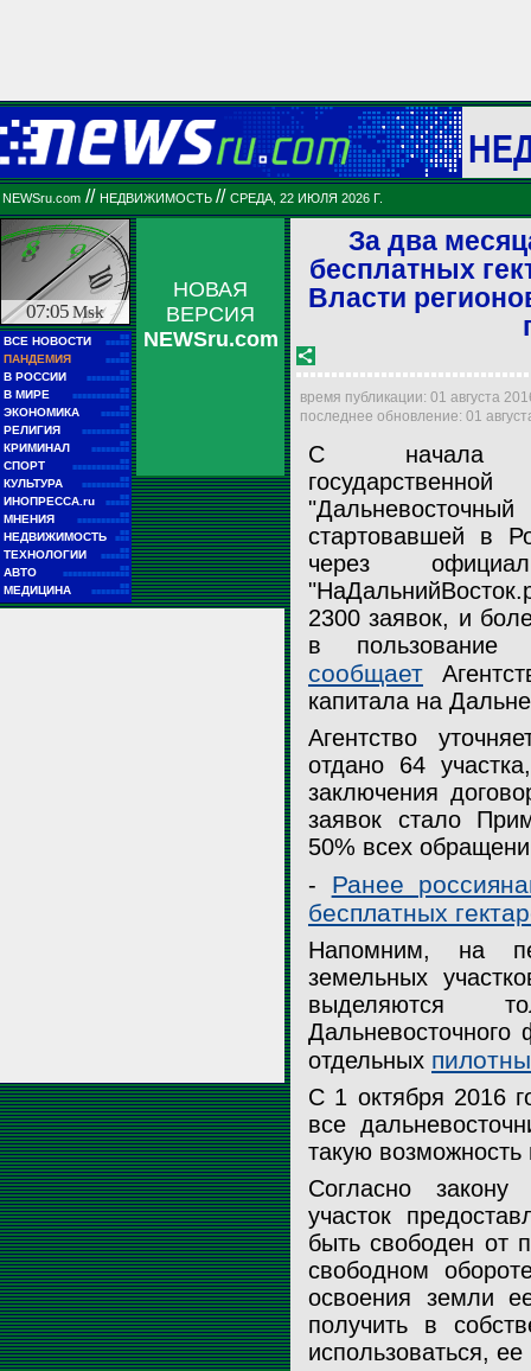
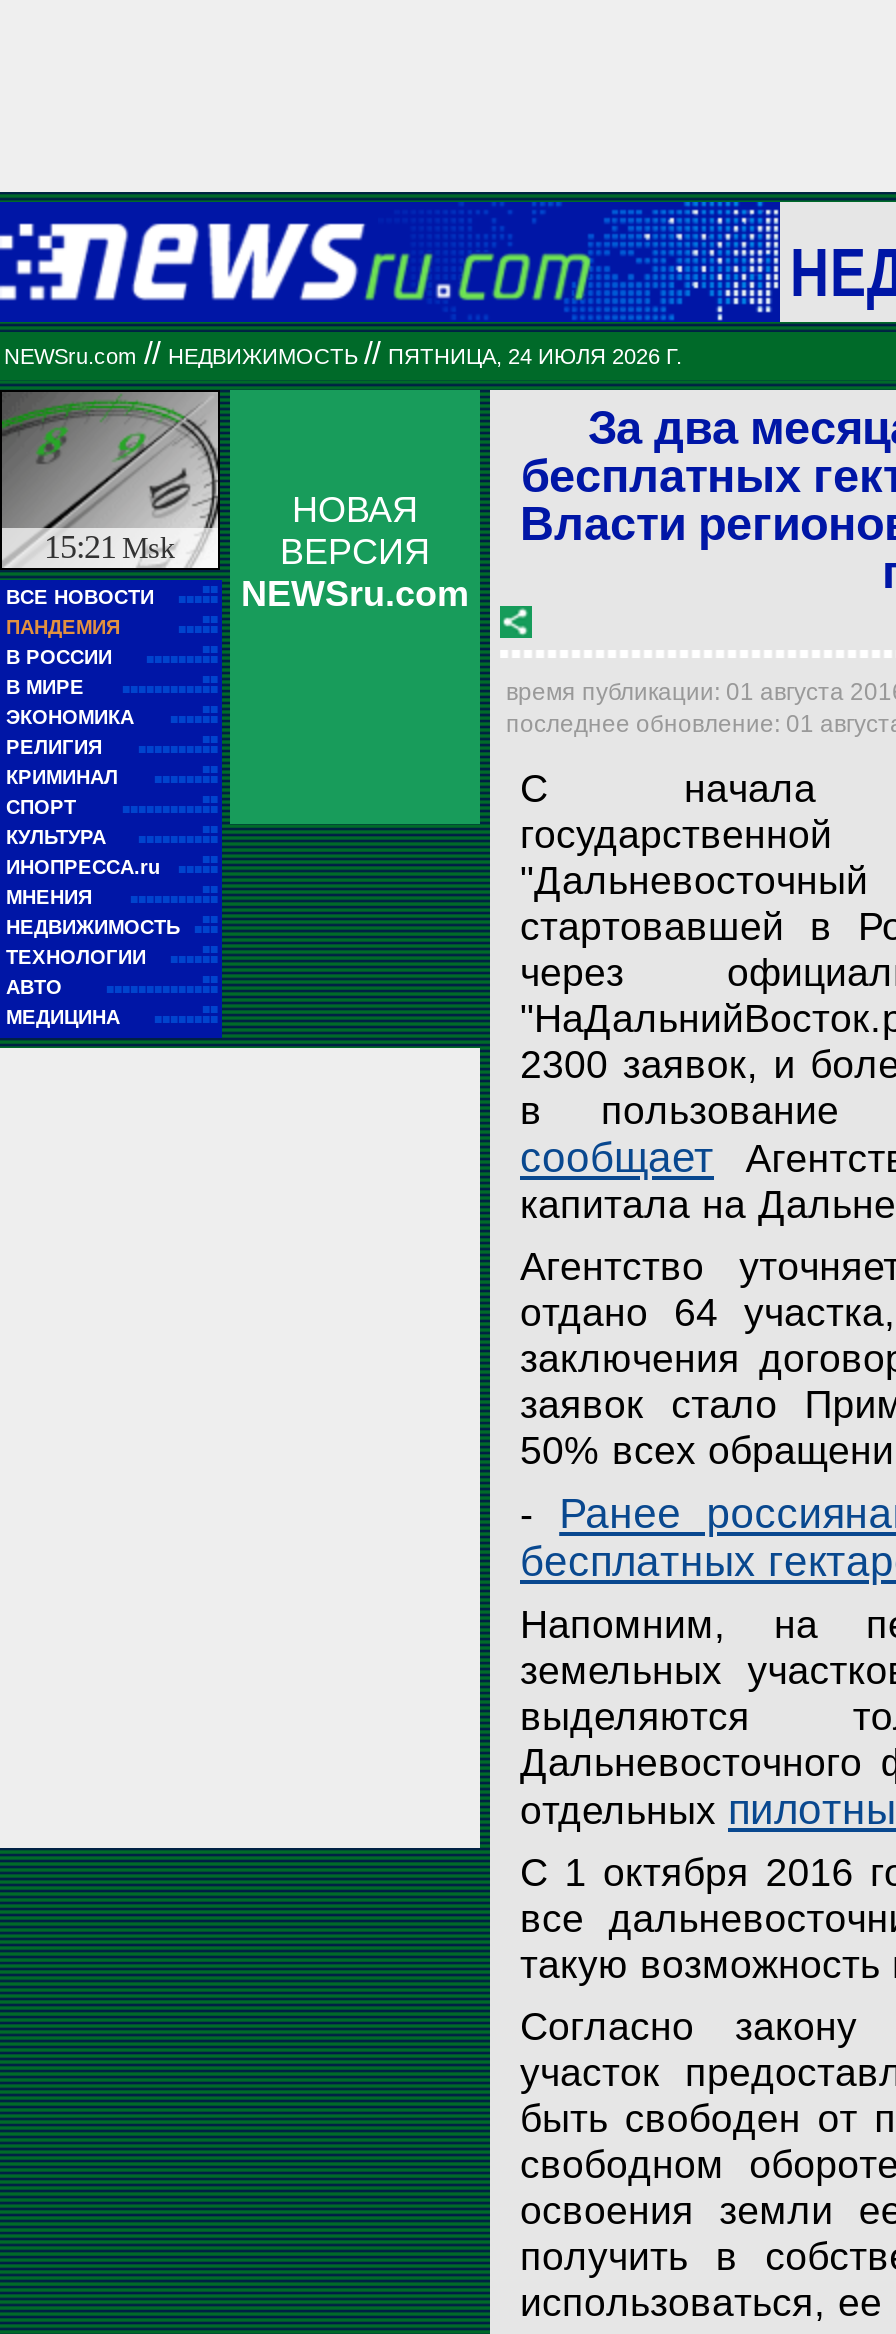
[2,186,383,206] NEWSru.com // НЕДВИЖИМОСТЬ // СРЕДА, 22 ИЮЛЯ 2026 Г. -> [4,336,682,370] NEWSru.com // НЕДВИЖИМОСТЬ // ПЯТНИЦА, 24 ИЮЛЯ 2026 Г.
[26,300,104,323] 07:05 Msk -> [44,528,176,566] 15:21 Msk

